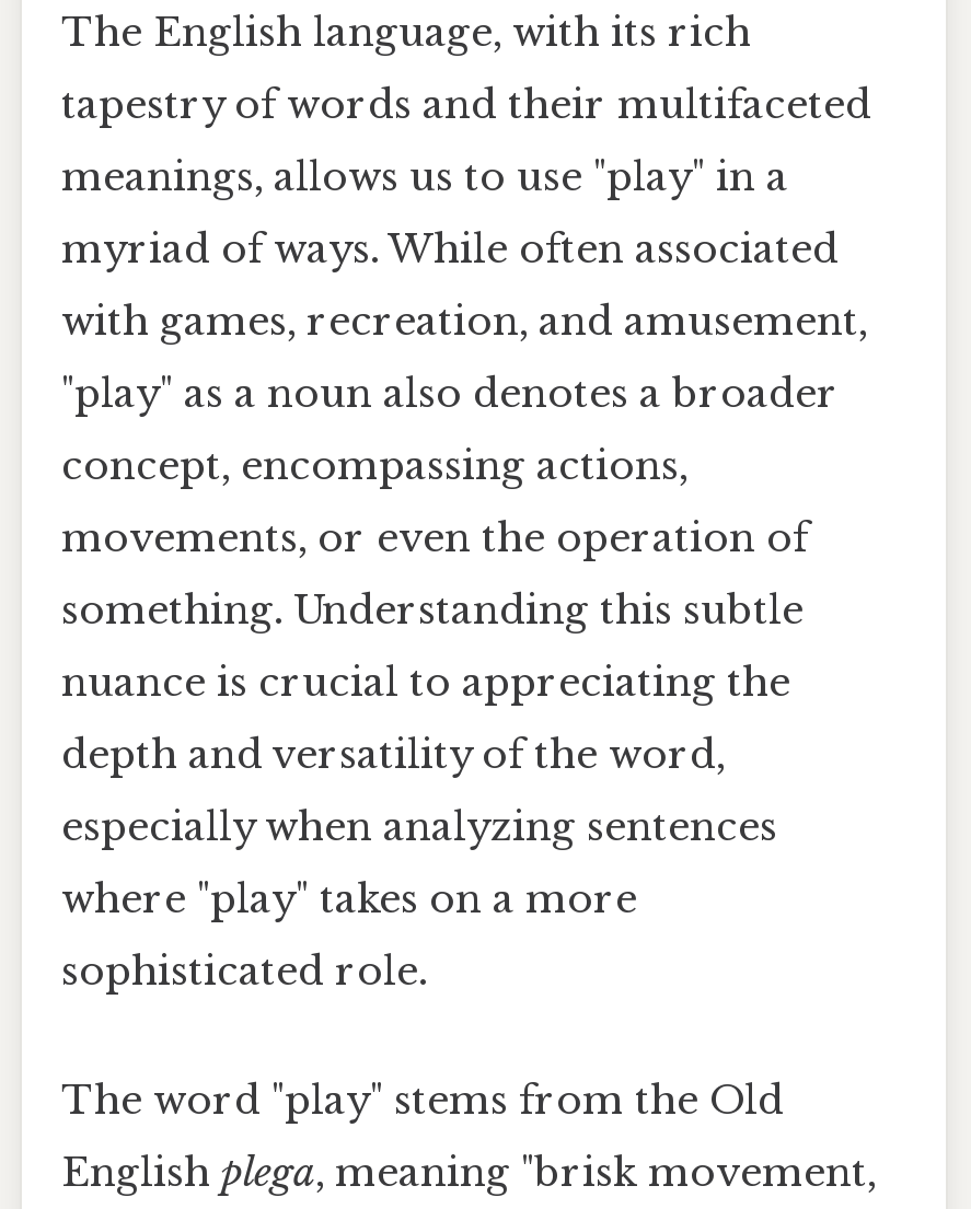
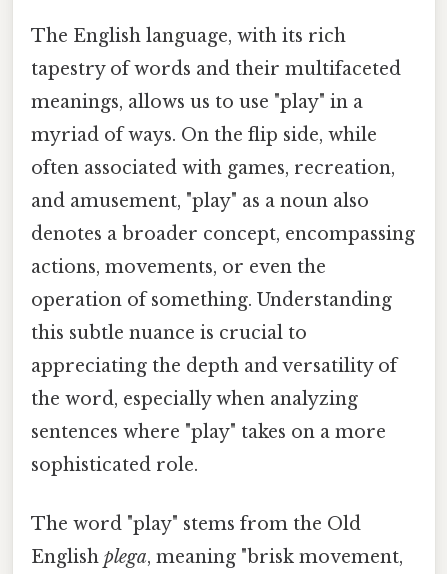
[61,226,839,274] myriad of ways. While often associated -> [31,124,377,146] myriad of ways. On the flip side, while
[61,298,867,346] with games, recreation, and amusement, -> [31,157,395,179] often associated with games, recreation,
[61,370,839,418] "play" as a noun also denotes a broader -> [31,190,369,212] and amusement, "play" as a noun also
[61,442,687,490] concept, encompassing actions, -> [31,223,415,245] denotes a broader concept, encompassing
[61,514,808,563] movements, or even the operation of -> [31,256,326,278] actions, movements, or even the
[61,587,804,635] something. Understanding this subtle -> [31,289,392,311] operation of something. Understanding
[61,659,790,707] nuance is crucial to appreciating the -> [31,322,307,344] this subtle nuance is crucial to
[61,731,725,779] depth and versatility of the word, -> [31,355,397,377] appreciating the depth and versatility of
[61,803,777,851] especially when analyzing sentences -> [31,388,358,410] the word, especially when analyzing
[61,876,637,924] where "play" takes on a more -> [31,421,386,443] sentences where "play" takes on a more

